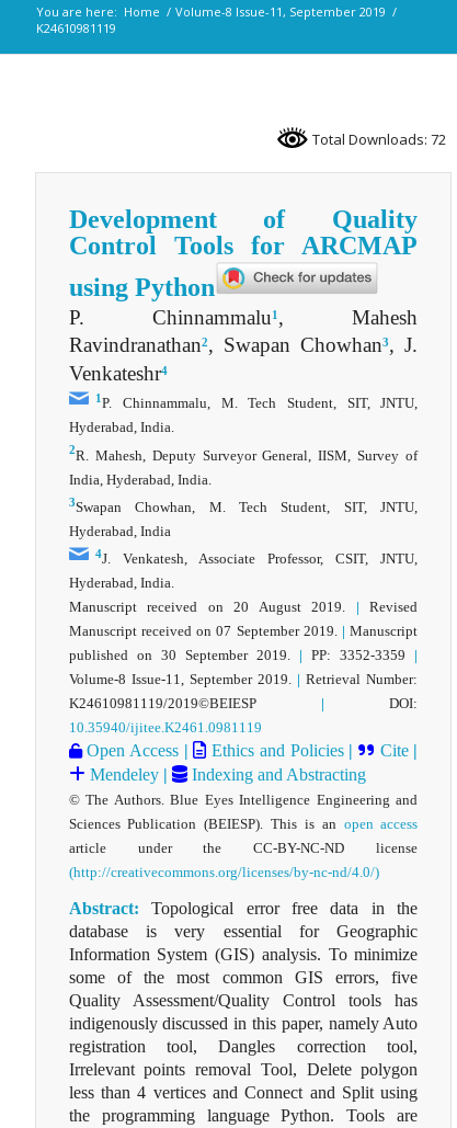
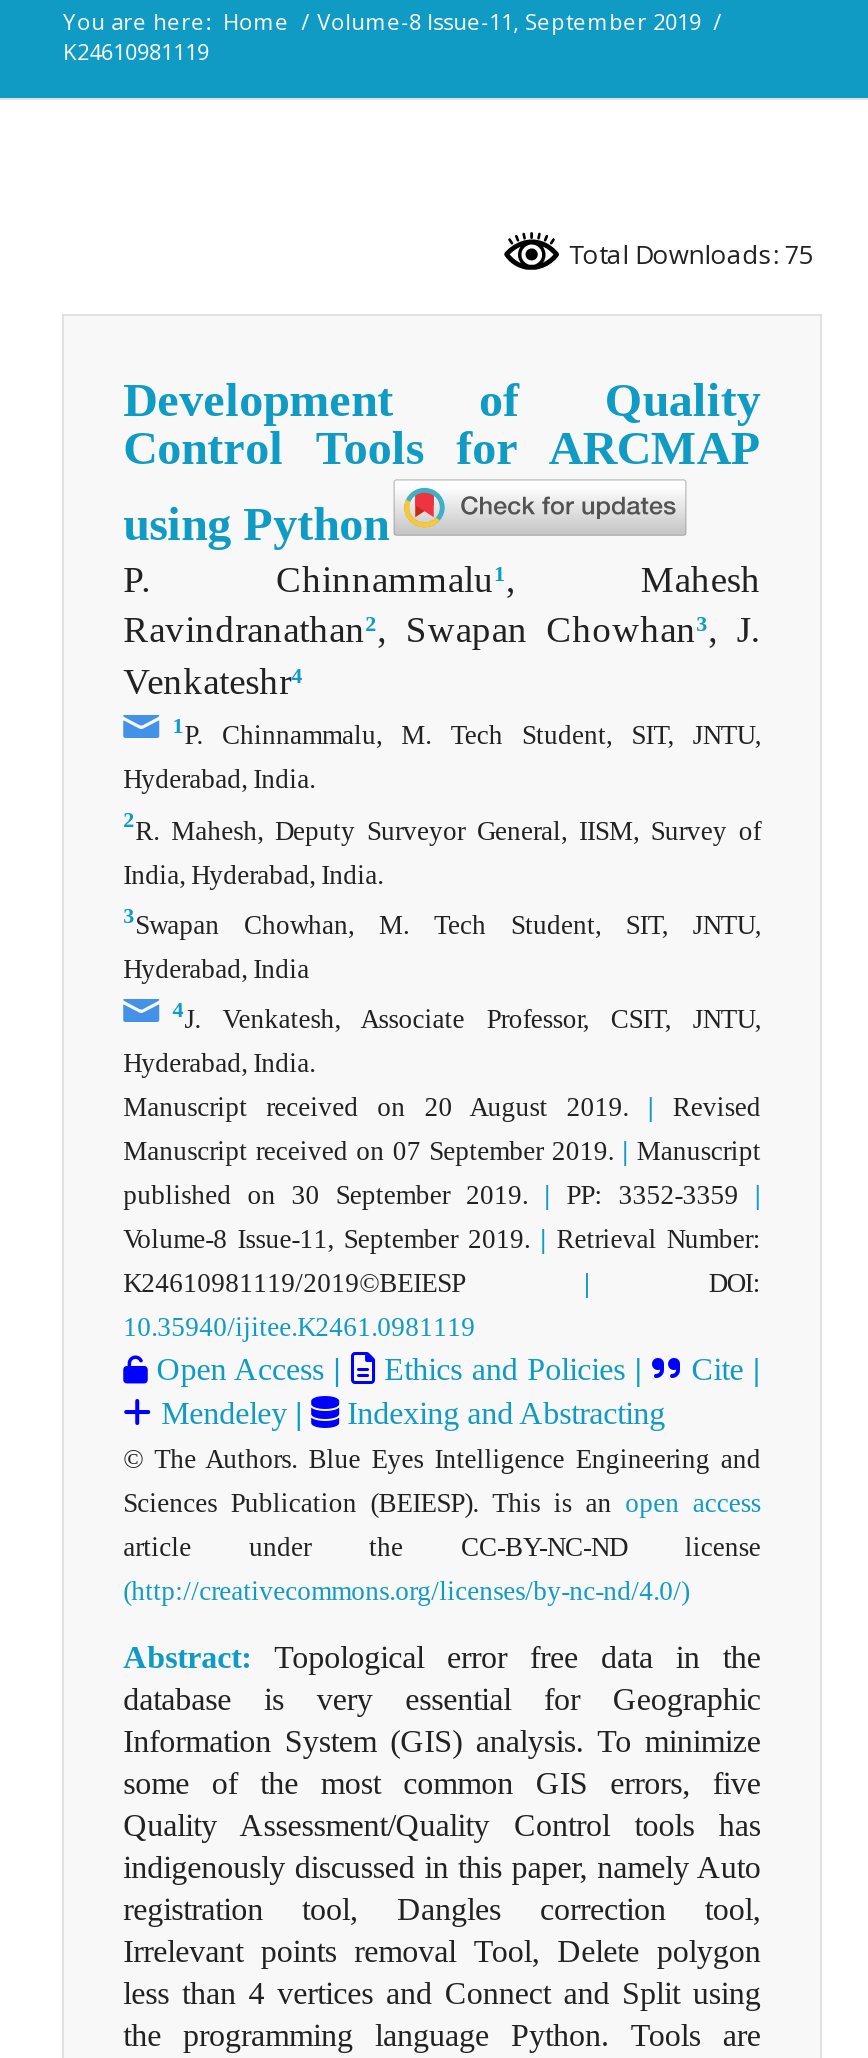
[309,129,446,149] Total Downloads: 72 -> [563,236,813,272] Total Downloads: 75

